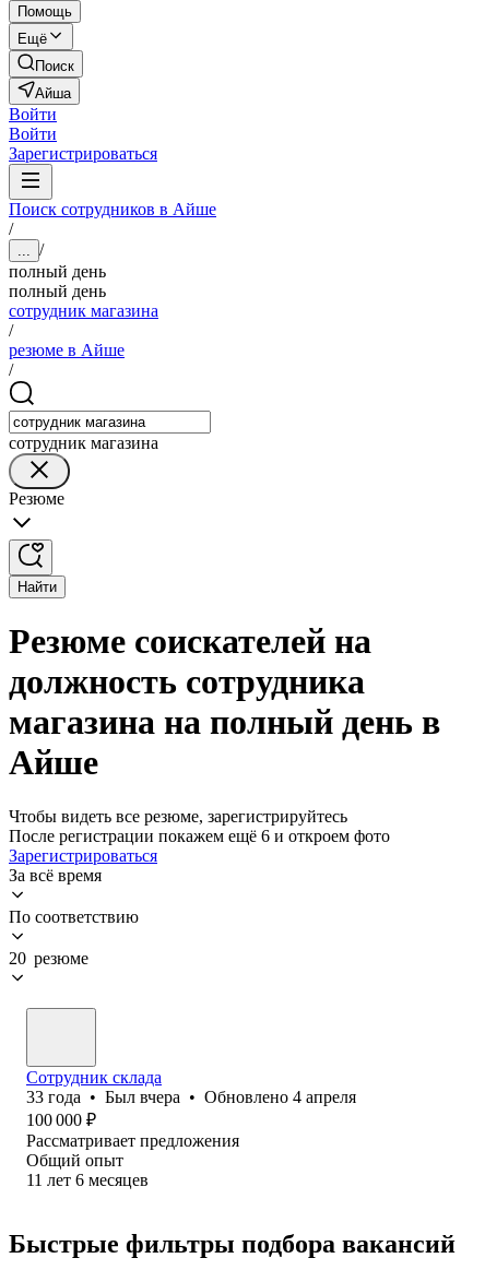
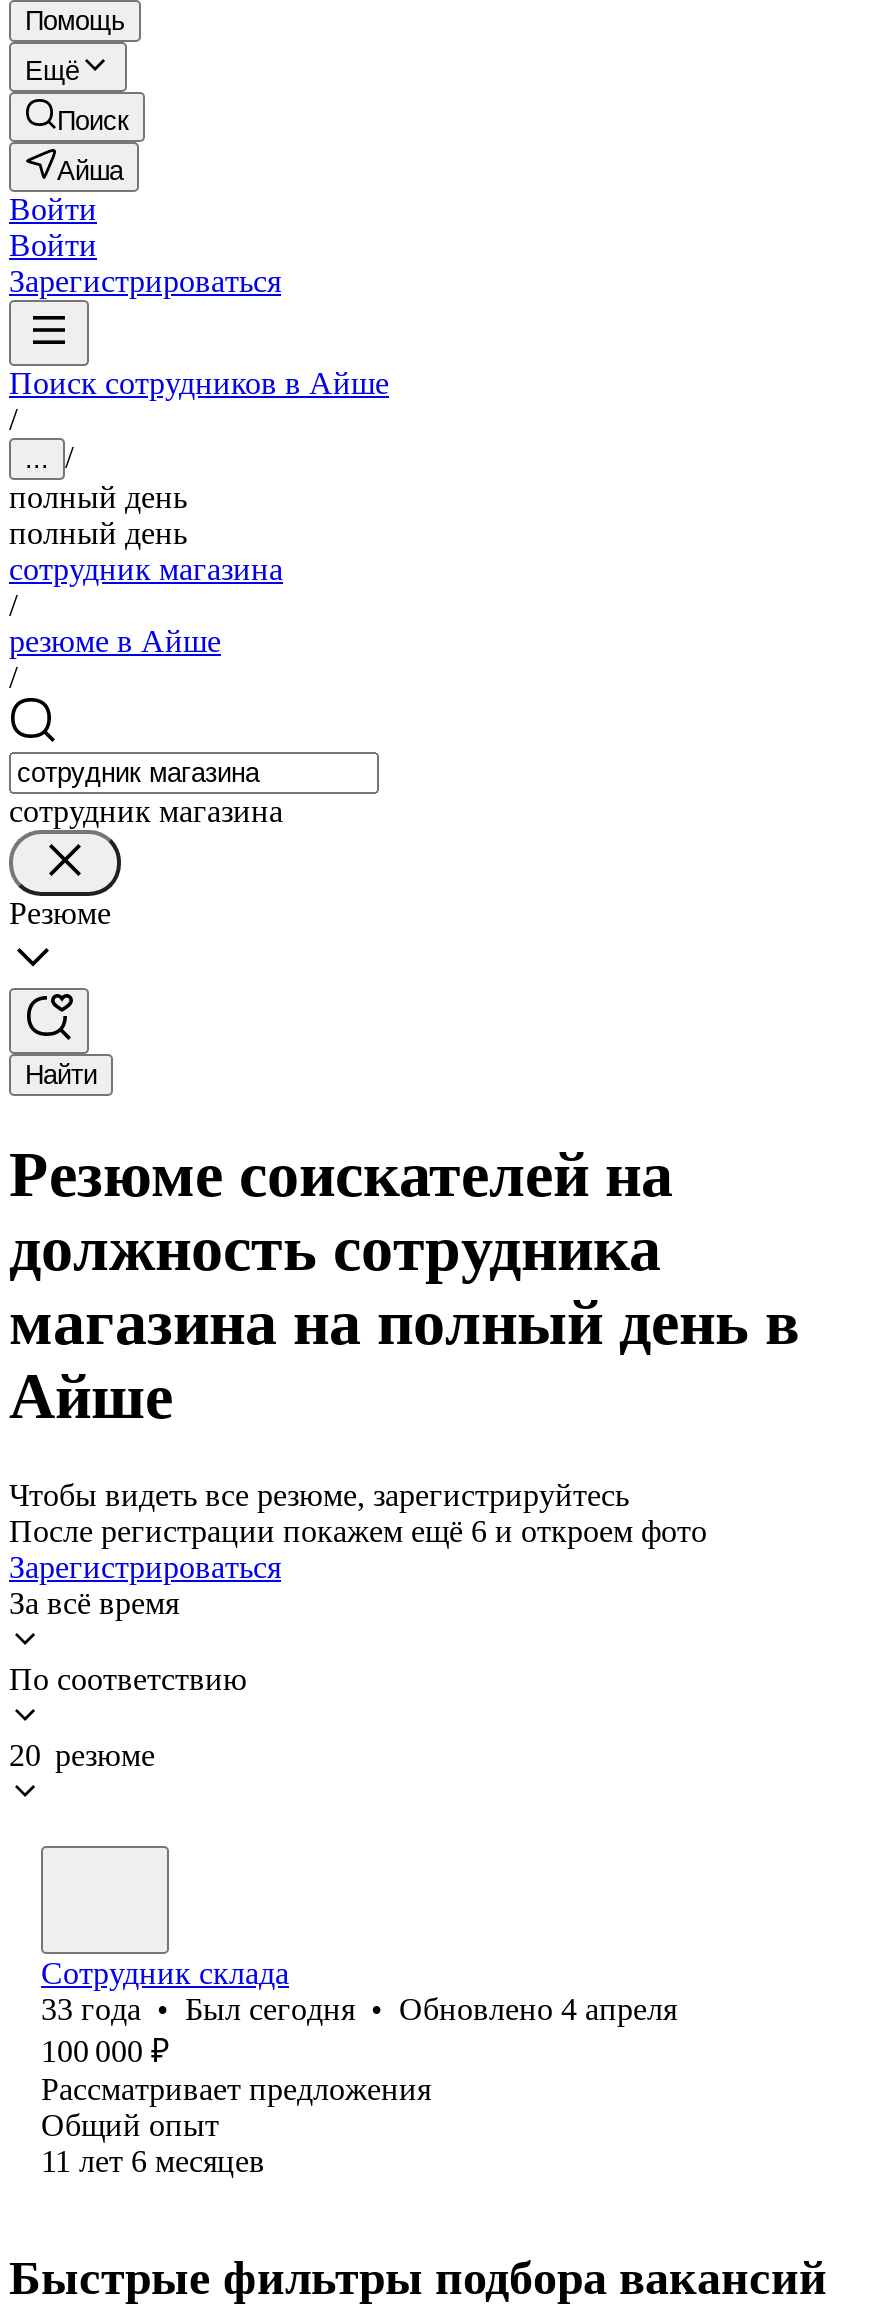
[26,1088,356,1106] 33 года • Был вчера • Обновлено 4 апреля -> [41,1992,677,2026] 33 года • Был сегодня • Обновлено 4 апреля

